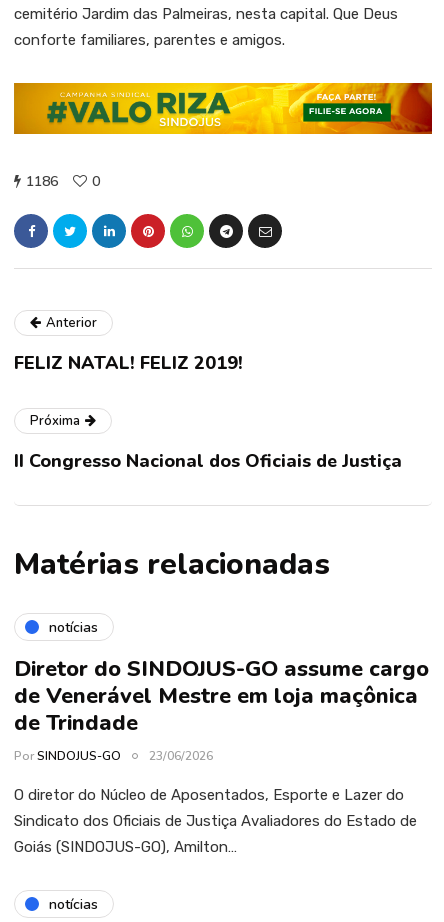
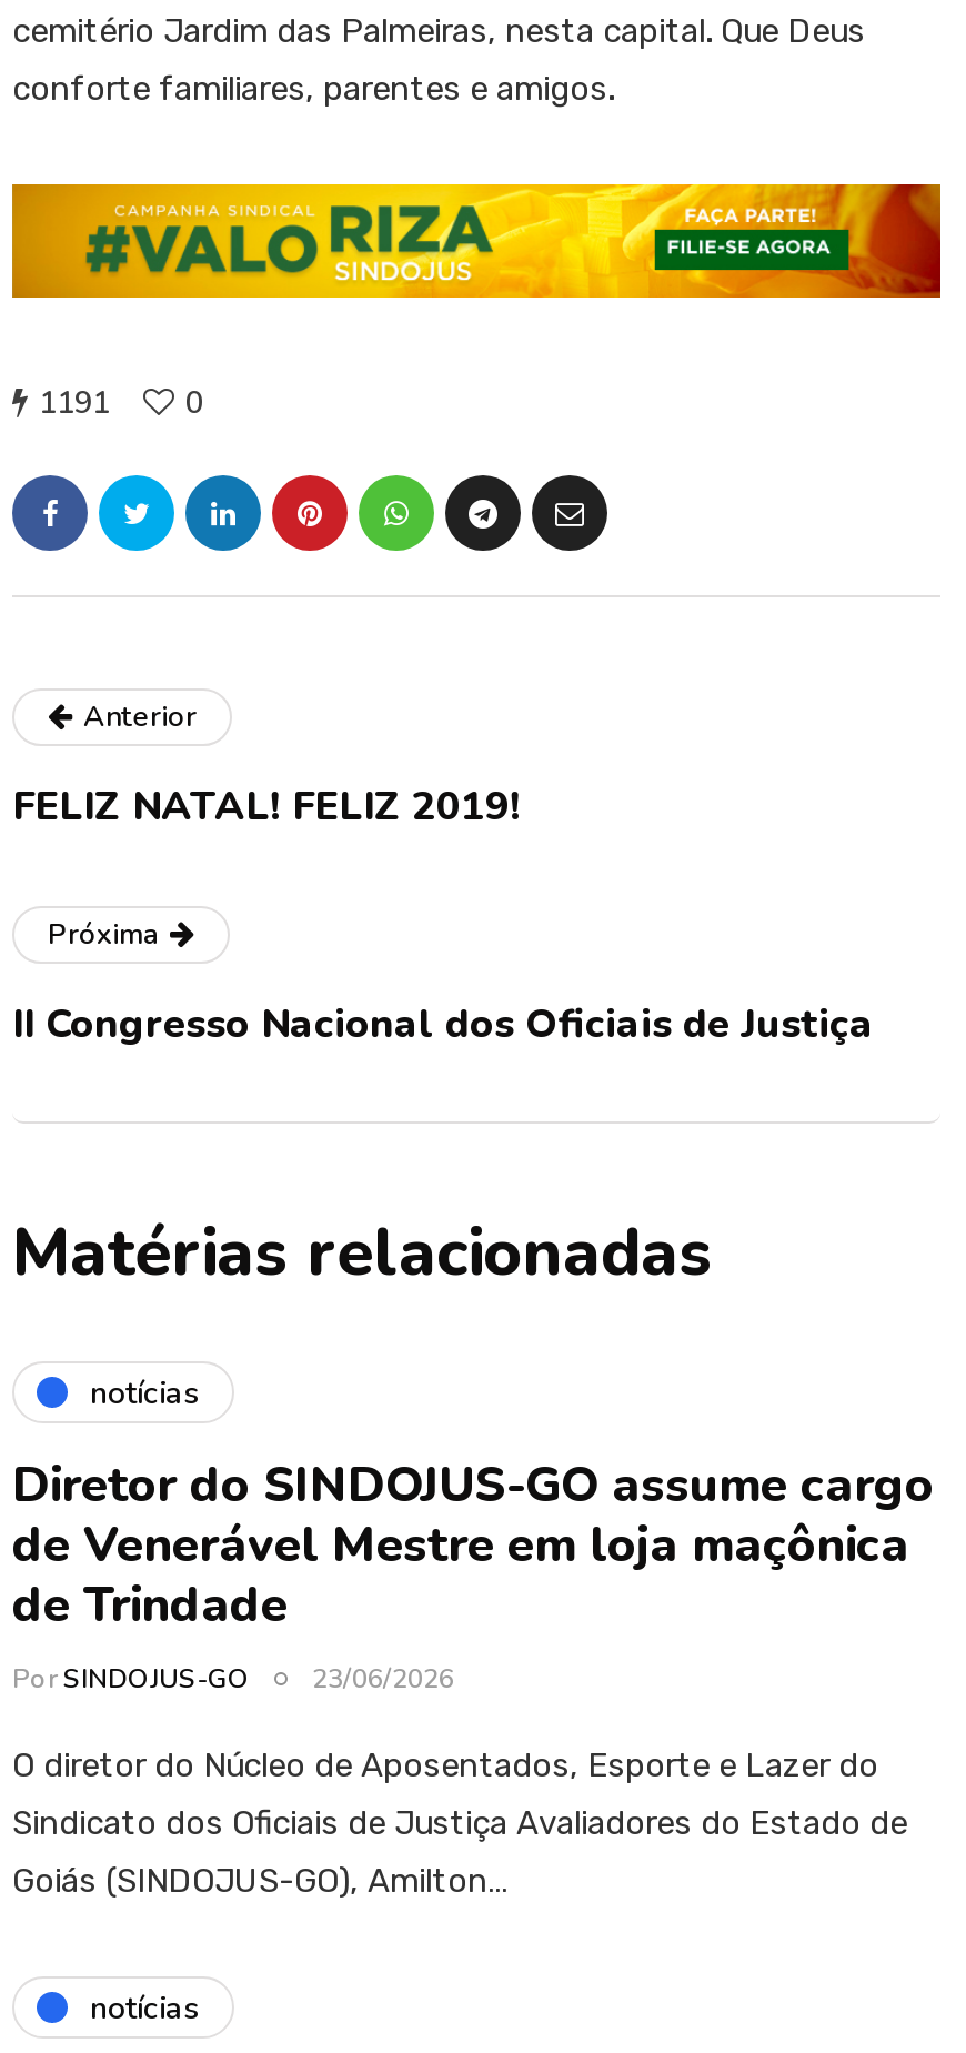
[26,172,100,191] 1186 0 -> [39,383,203,425] 1191 0

